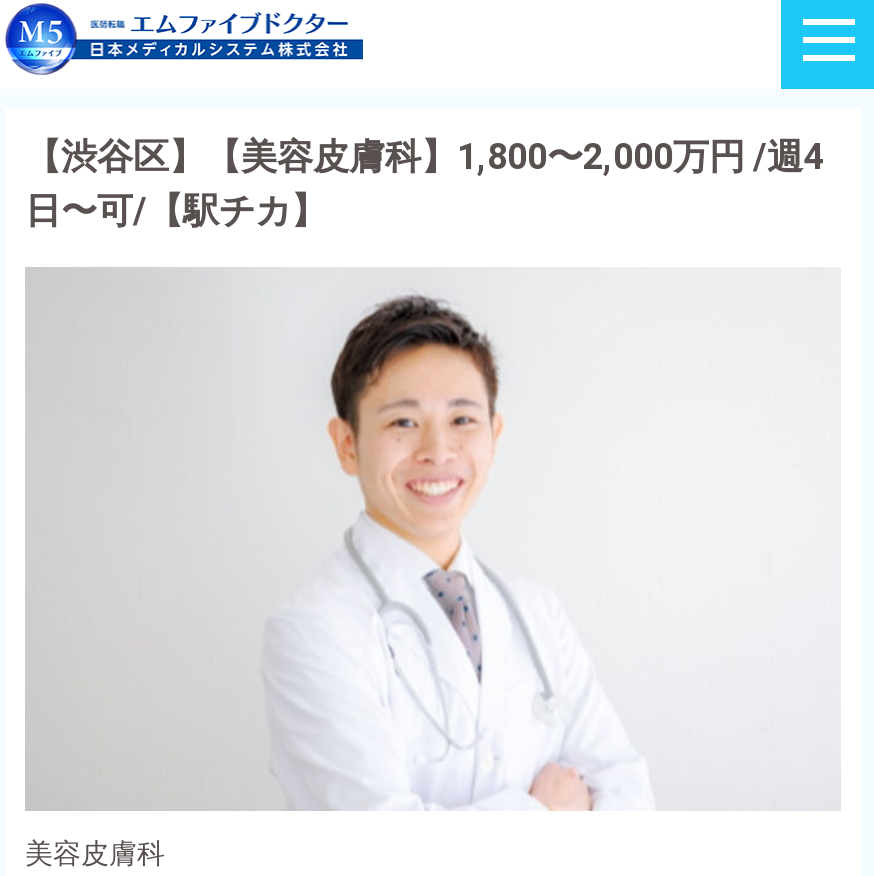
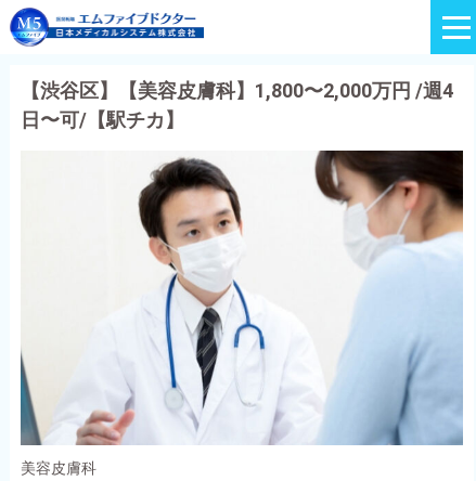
[27,267,841,811] [image] -> [21,149,464,446] [image]

